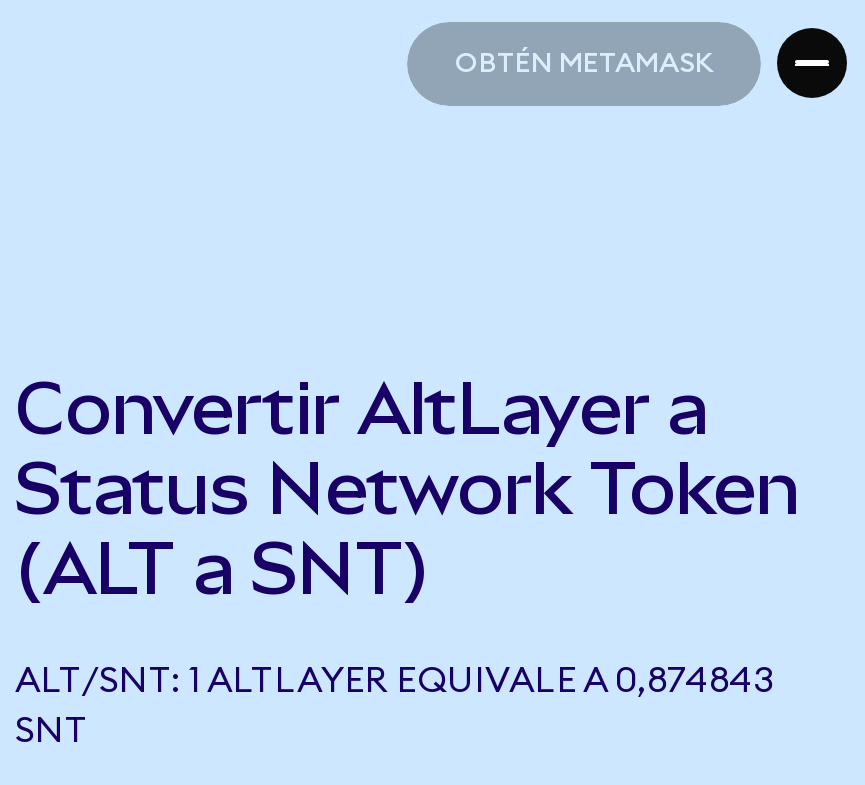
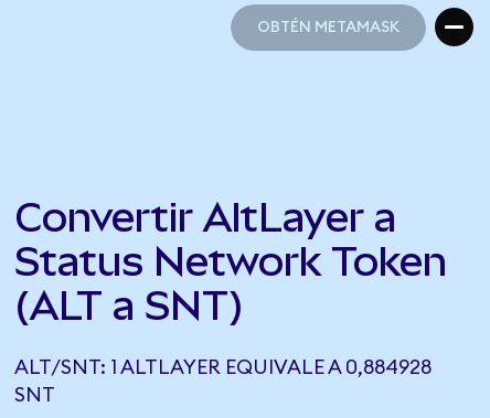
[15,662,775,698] ALT/SNT: 1 ALTLAYER EQUIVALE A 0,874843 -> [14,357,432,377] ALT/SNT: 1 ALTLAYER EQUIVALE A 0,884928

